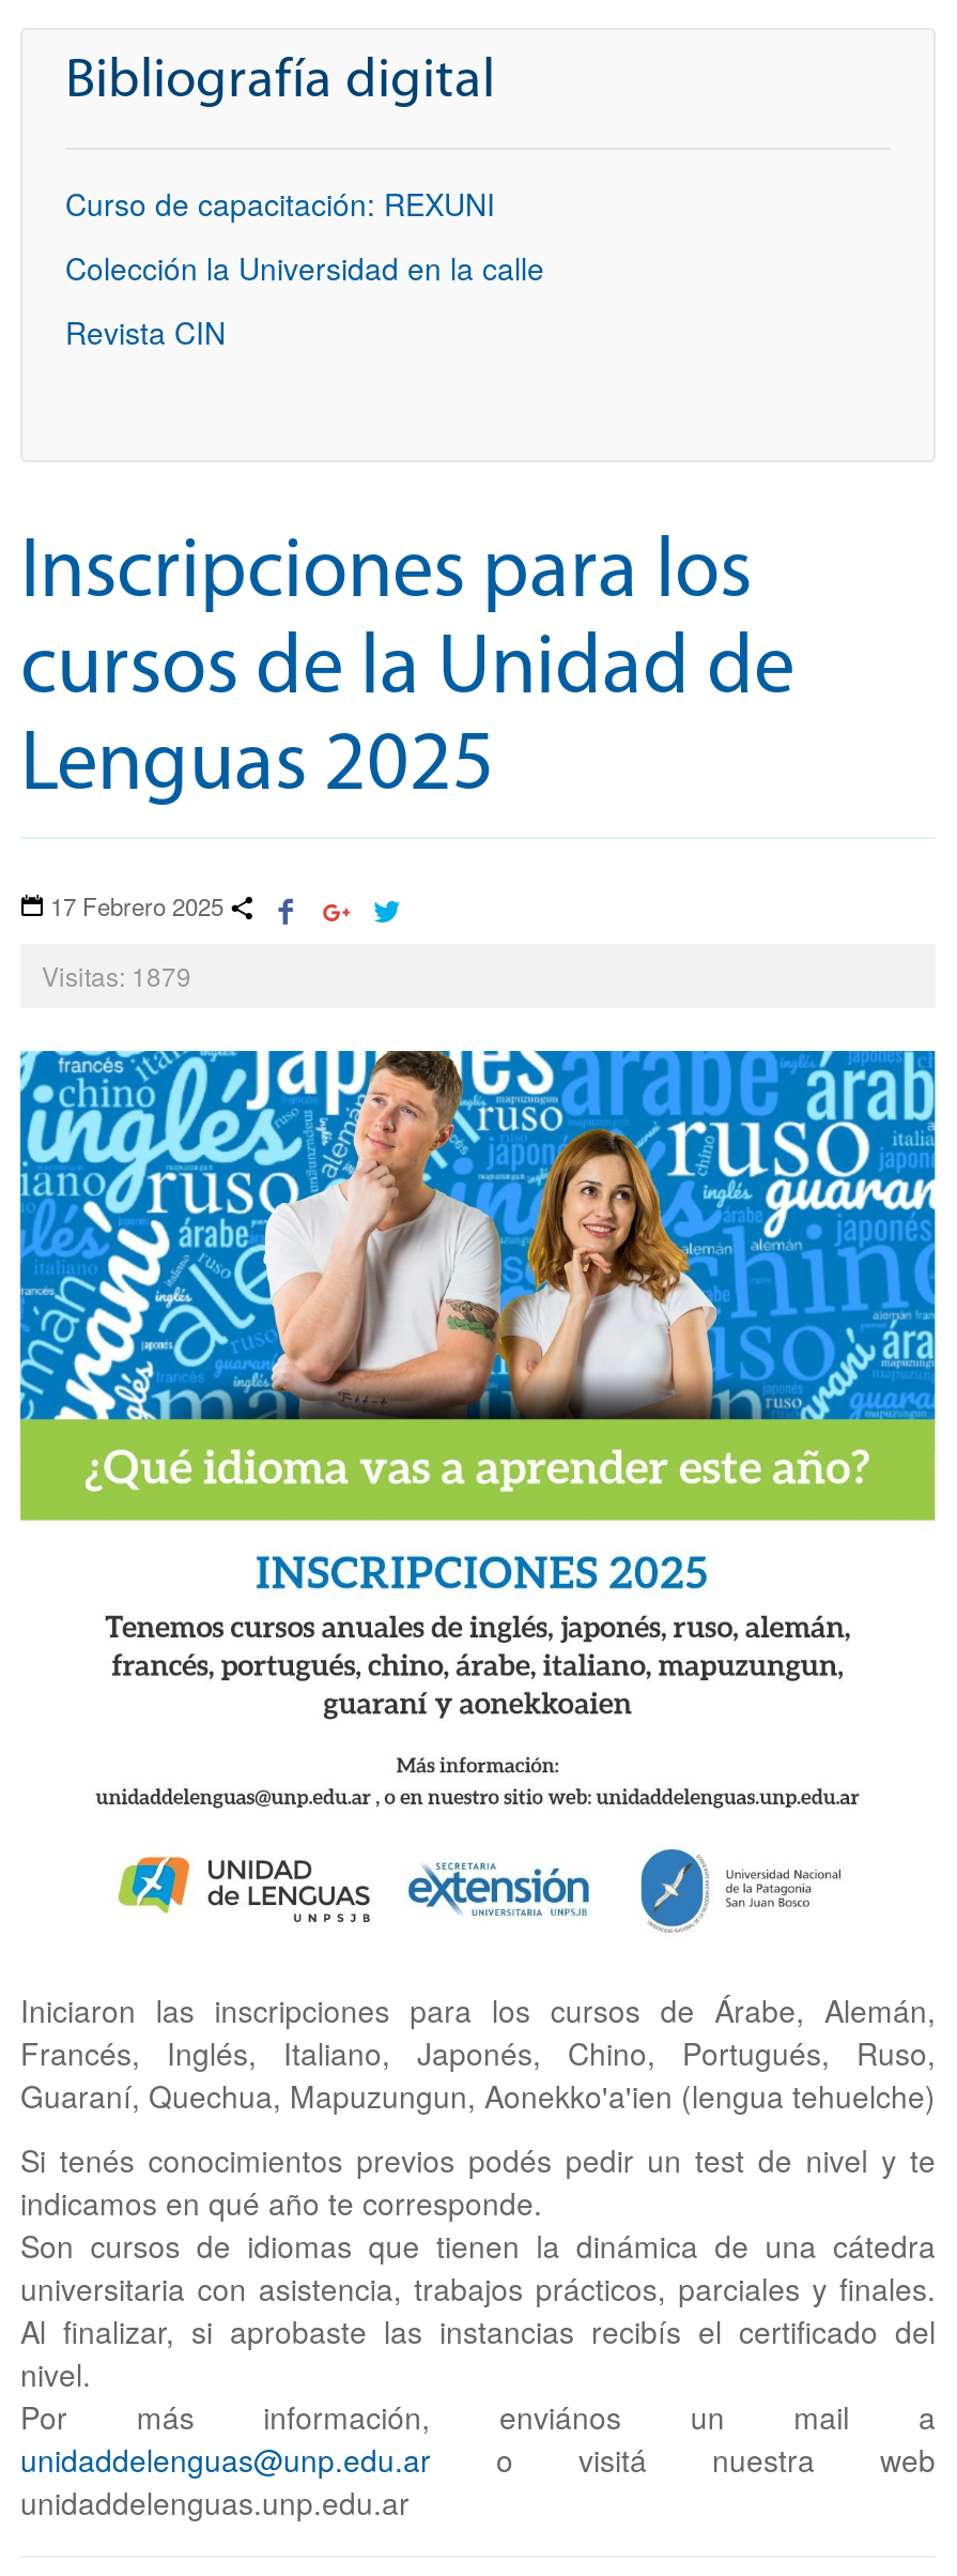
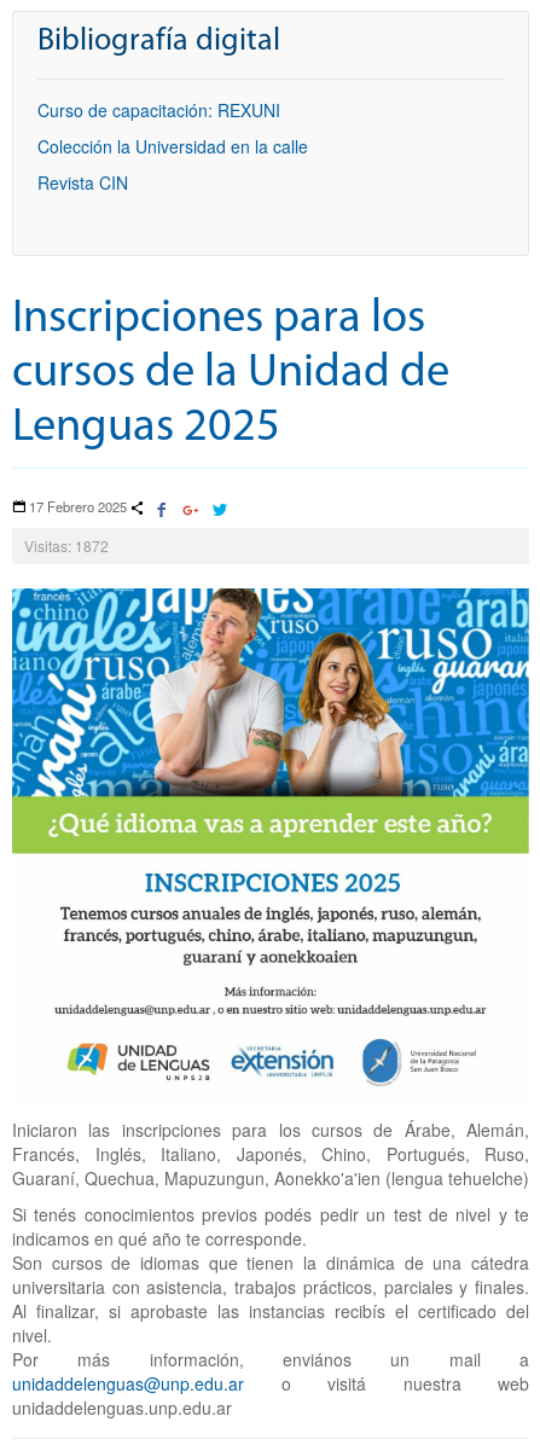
[42,957,191,993] Visitas: 1879 -> [24,535,109,556] Visitas: 1872

